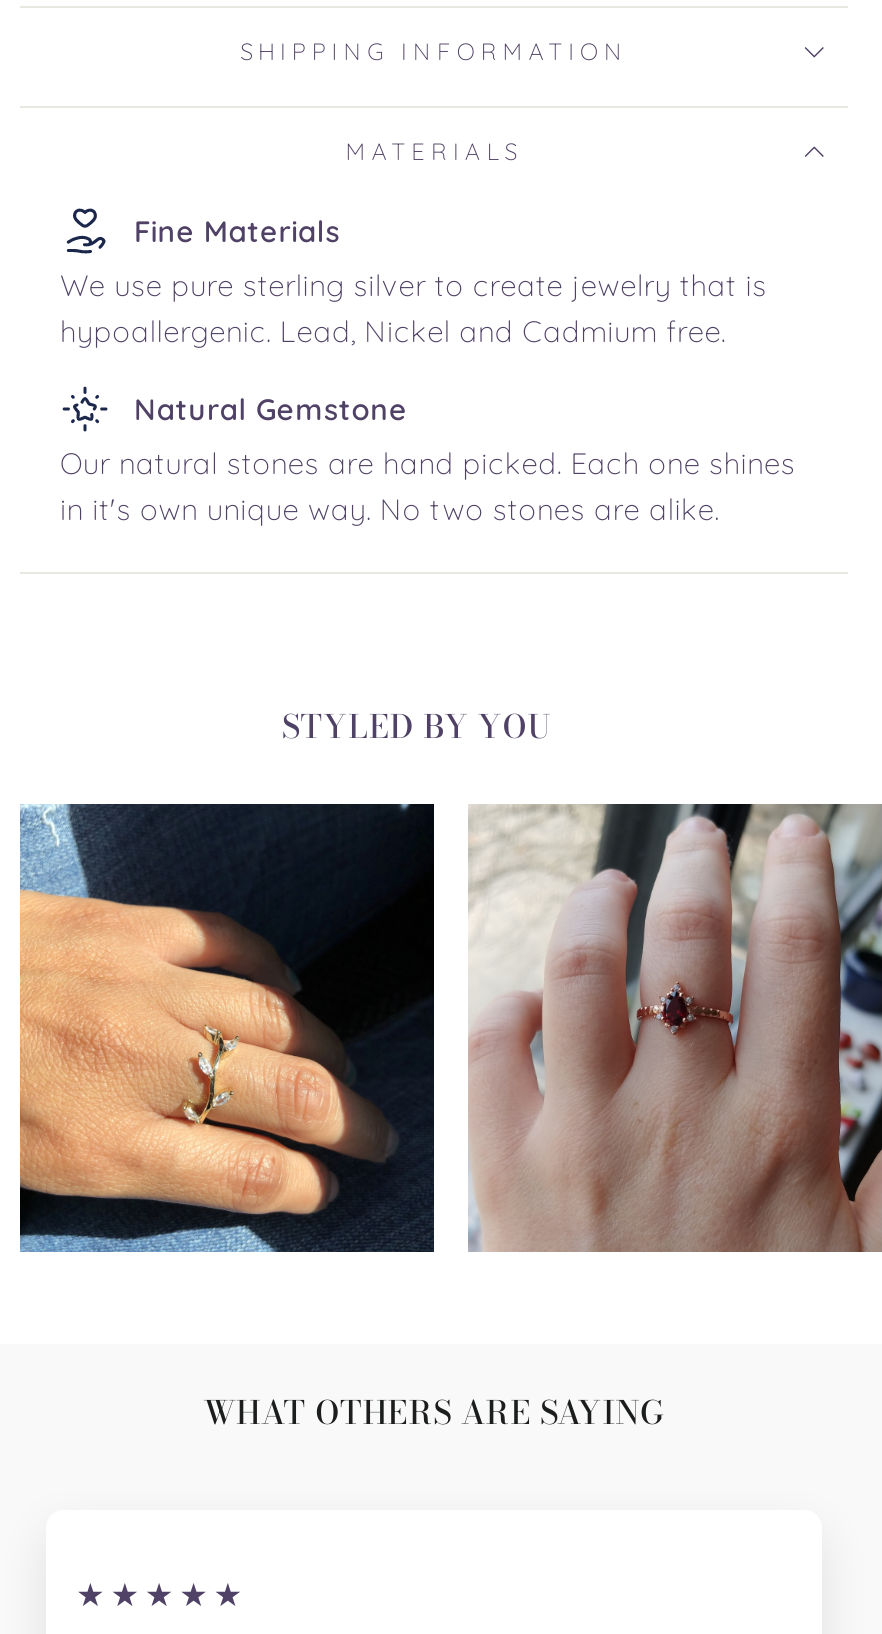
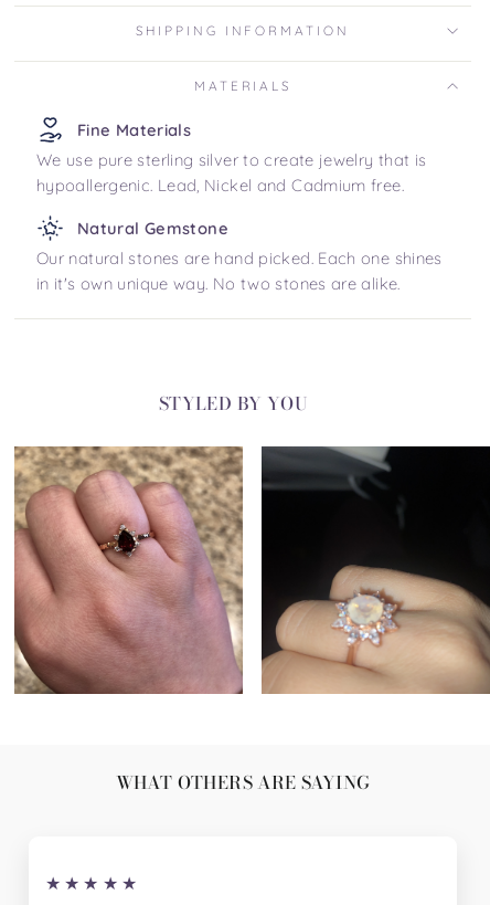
[18,802,436,1254] [image] -> [13,445,244,695] [image]
[468,802,876,1252] [image] -> [260,446,487,694] [image]

